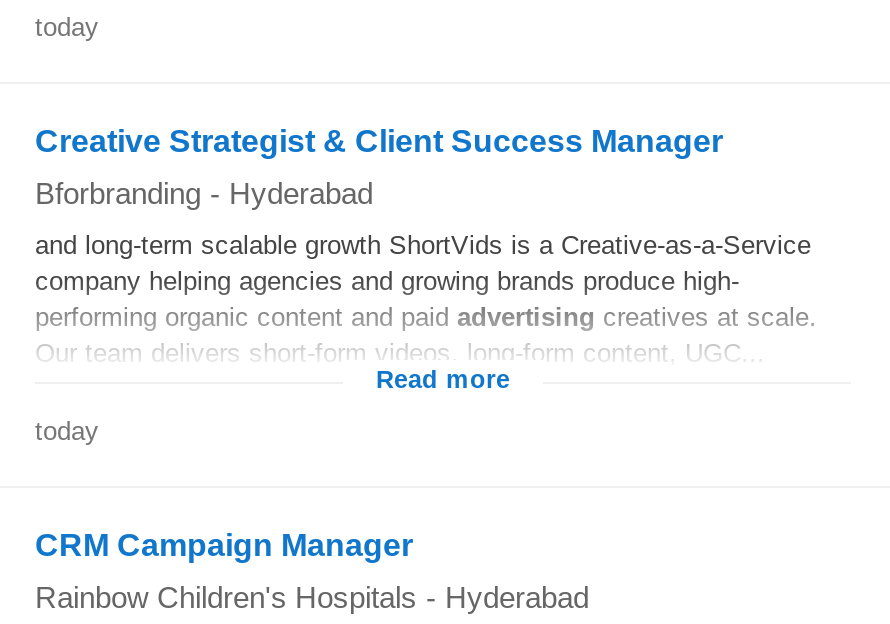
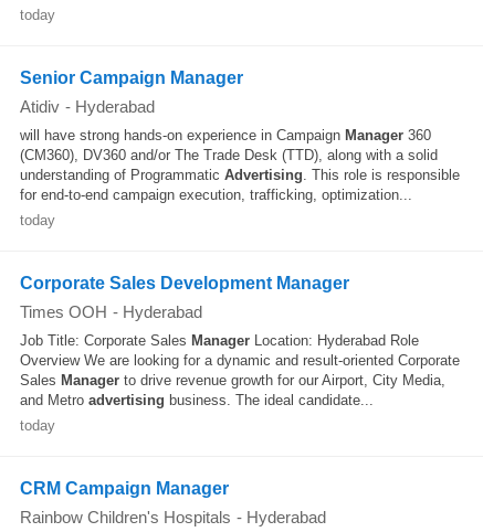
[35,124,817,394] Creative Strategist & Client Success Manager | Bforbranding - Hyderabad | and long-term scalable growth ShortVids is a Creative-as-a-Service | company helping agencies and growing brands produce high- | performing organic content and paid advertising creatives at scale. | Our team delivers short-form videos, long-form content, UGC... | Read more -> [20,68,460,408] Senior Campaign Manager | Atidiv - Hyderabad | will have strong hands-on experience in Campaign Manager 360 | (CM360), DV360 and/or The Trade Desk (TTD), along with a solid | understanding of Programmatic Advertising. This role is responsible | for end-to-end campaign execution, trafficking, optimization... | today | Corporate Sales Development Manager | Times OOH - Hyderabad | Job Title: Corporate Sales Manager Location: Hyderabad Role | Overview We are looking for a dynamic and result-oriented Corporate | Sales Manager to drive revenue growth for our Airport, City Media, | and Metro advertising business. The ideal candidate...

